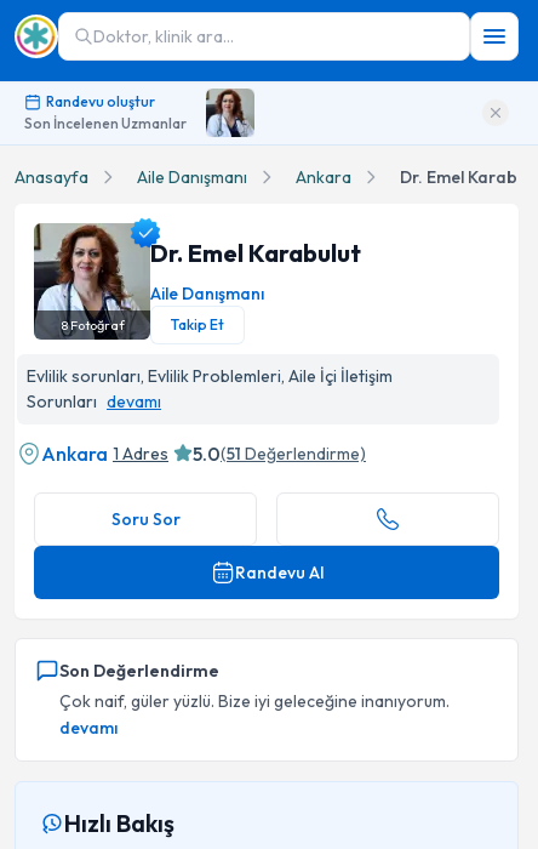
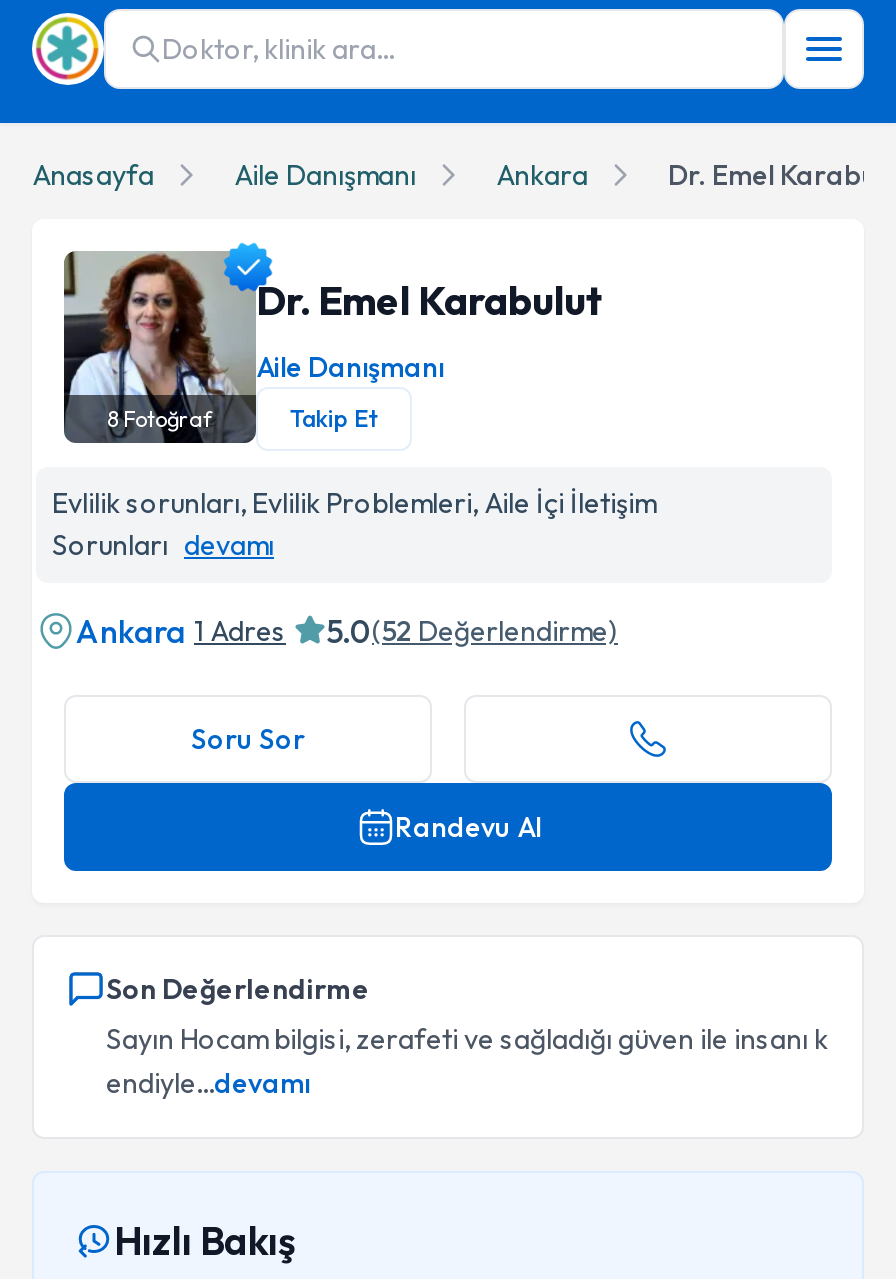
[24,87,256,138] [image] | Randevu oluştur | Son İncelenen Uzmanlar -> none
[193,441,366,466] 5.0(51 Değerlendirme) -> [326,611,618,651] 5.0(52 Değerlendirme)
[59,690,450,739] Çok naif, güler yüzlü. Bize iyi geleceğine inanıyorum. | devamı -> [106,1021,828,1101] Sayın Hocam bilgisi, zerafeti ve sağladığı güven ile insanı k | endiyle...devamı

